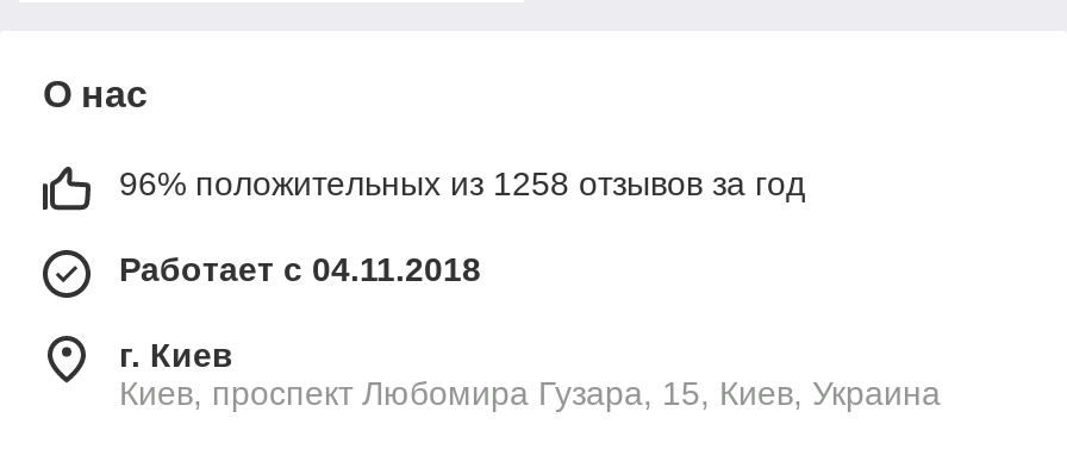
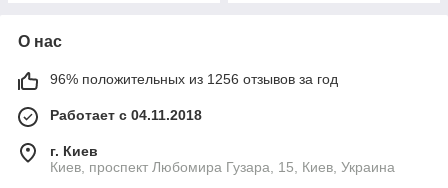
[119,164,805,202] 96% положительных из 1258 отзывов за год -> [50,71,338,87] 96% положительных из 1256 отзывов за год

